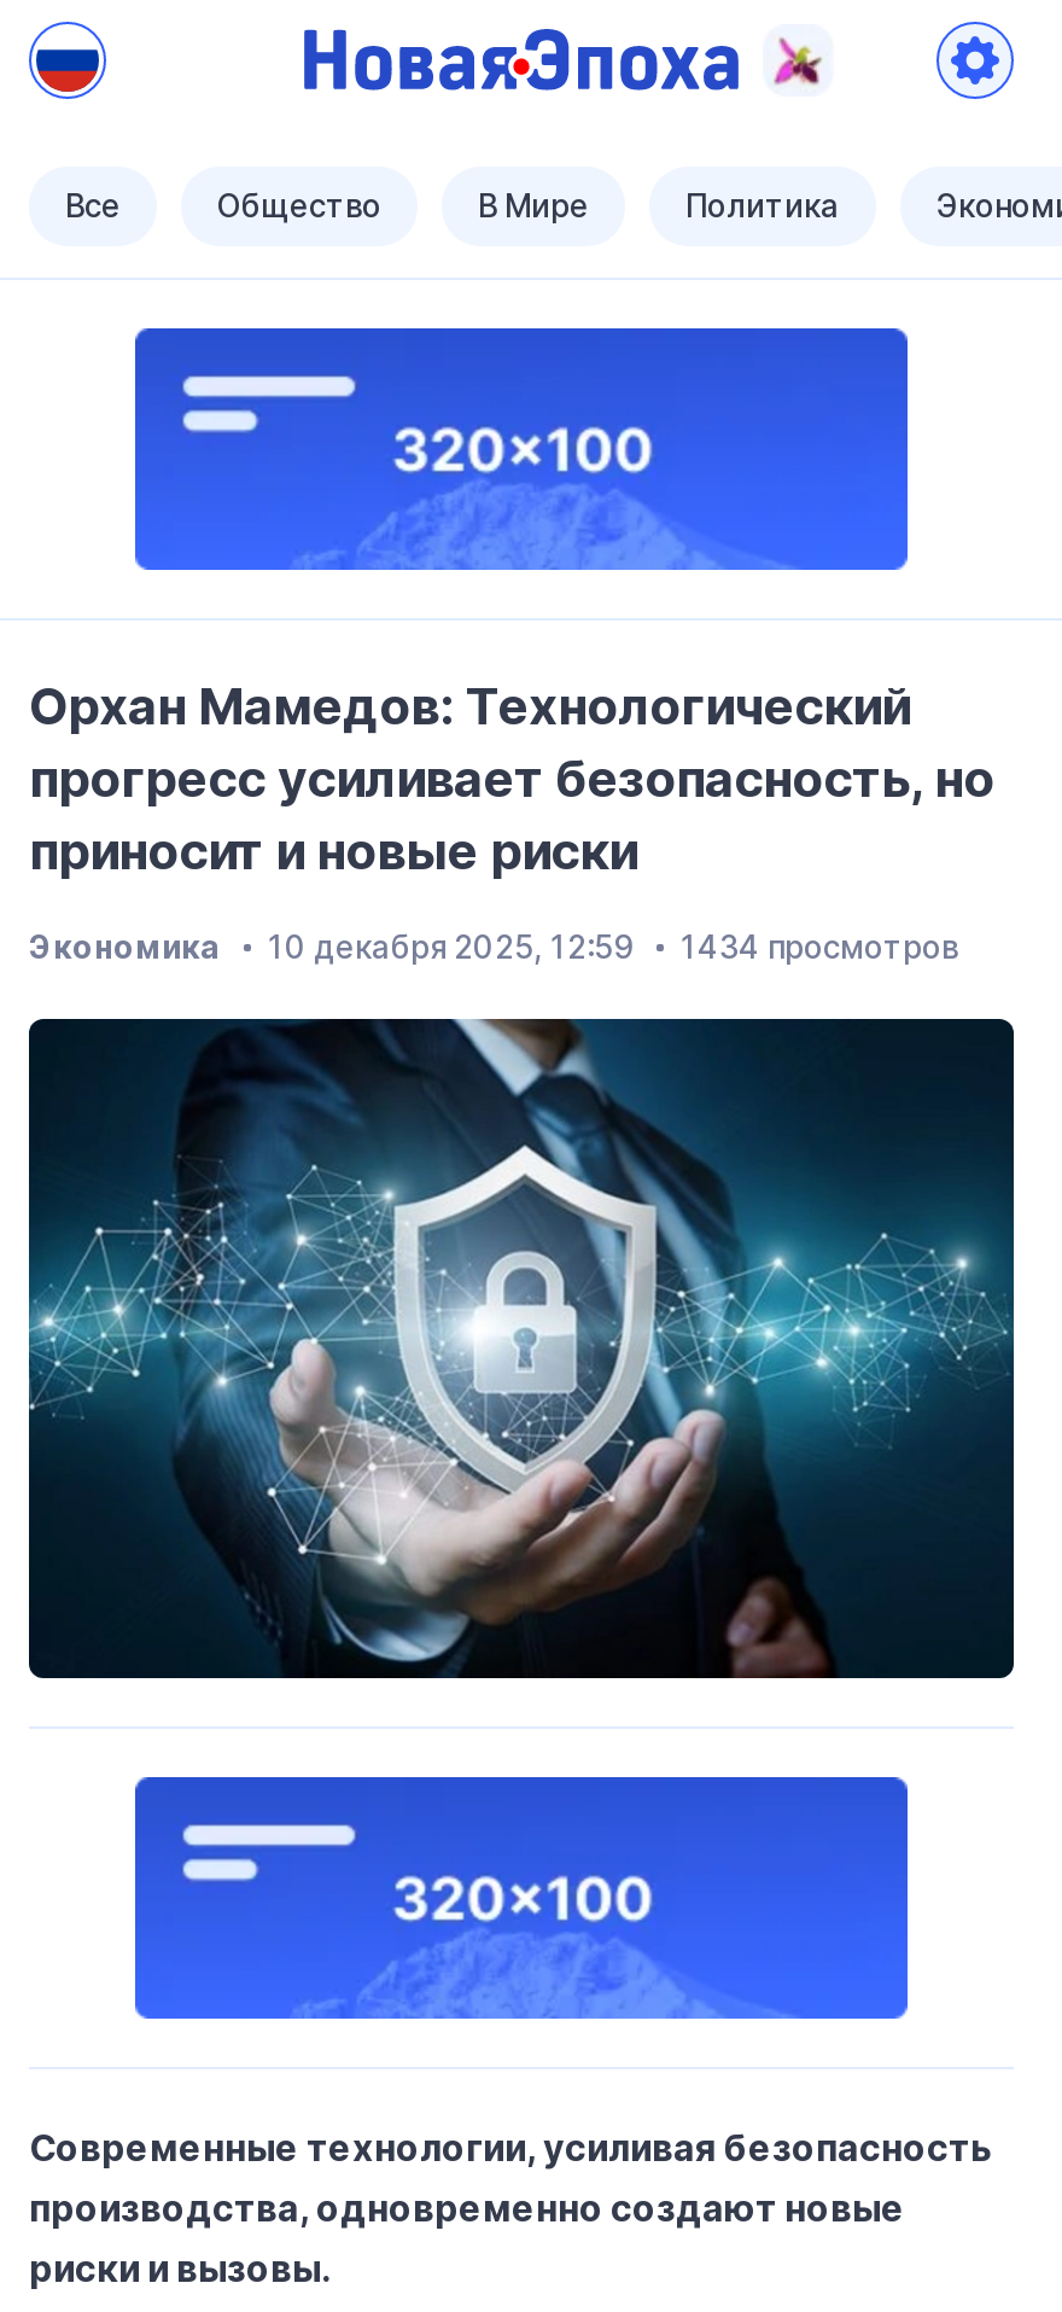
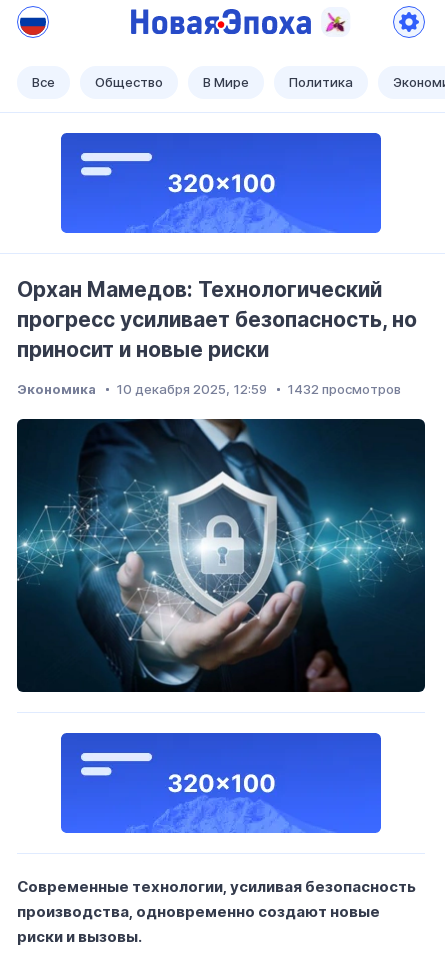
[29,925,958,968] Экономика 10 декабря 2025, 12:59 1434 просмотров -> [17,380,401,398] Экономика 10 декабря 2025, 12:59 1432 просмотров

